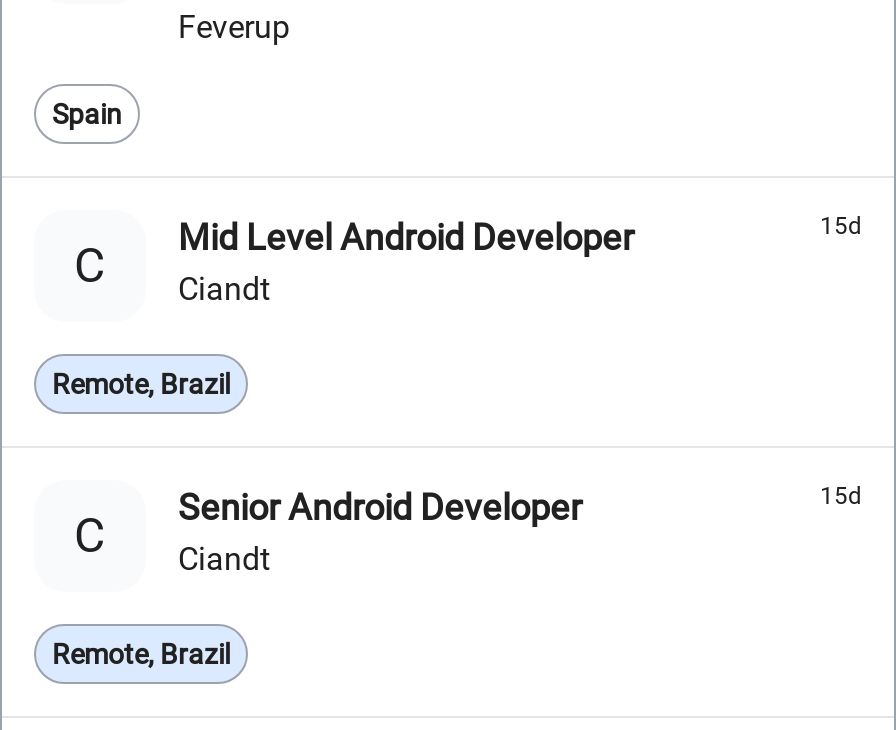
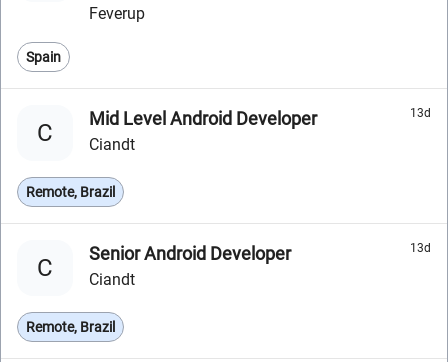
[820,212,862,240] 15d -> [410,106,431,120] 13d
[820,482,862,510] 15d -> [410,241,431,255] 13d

